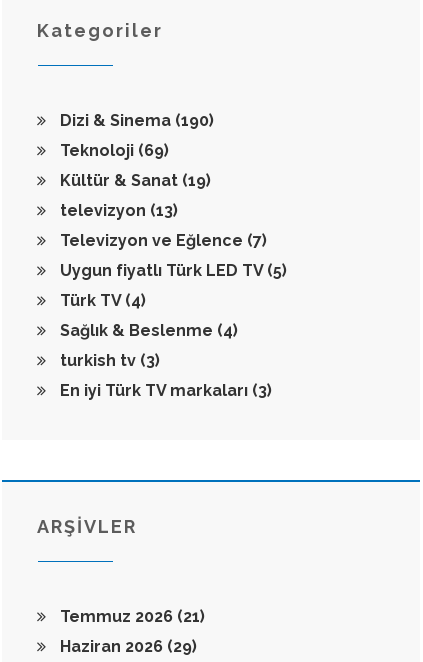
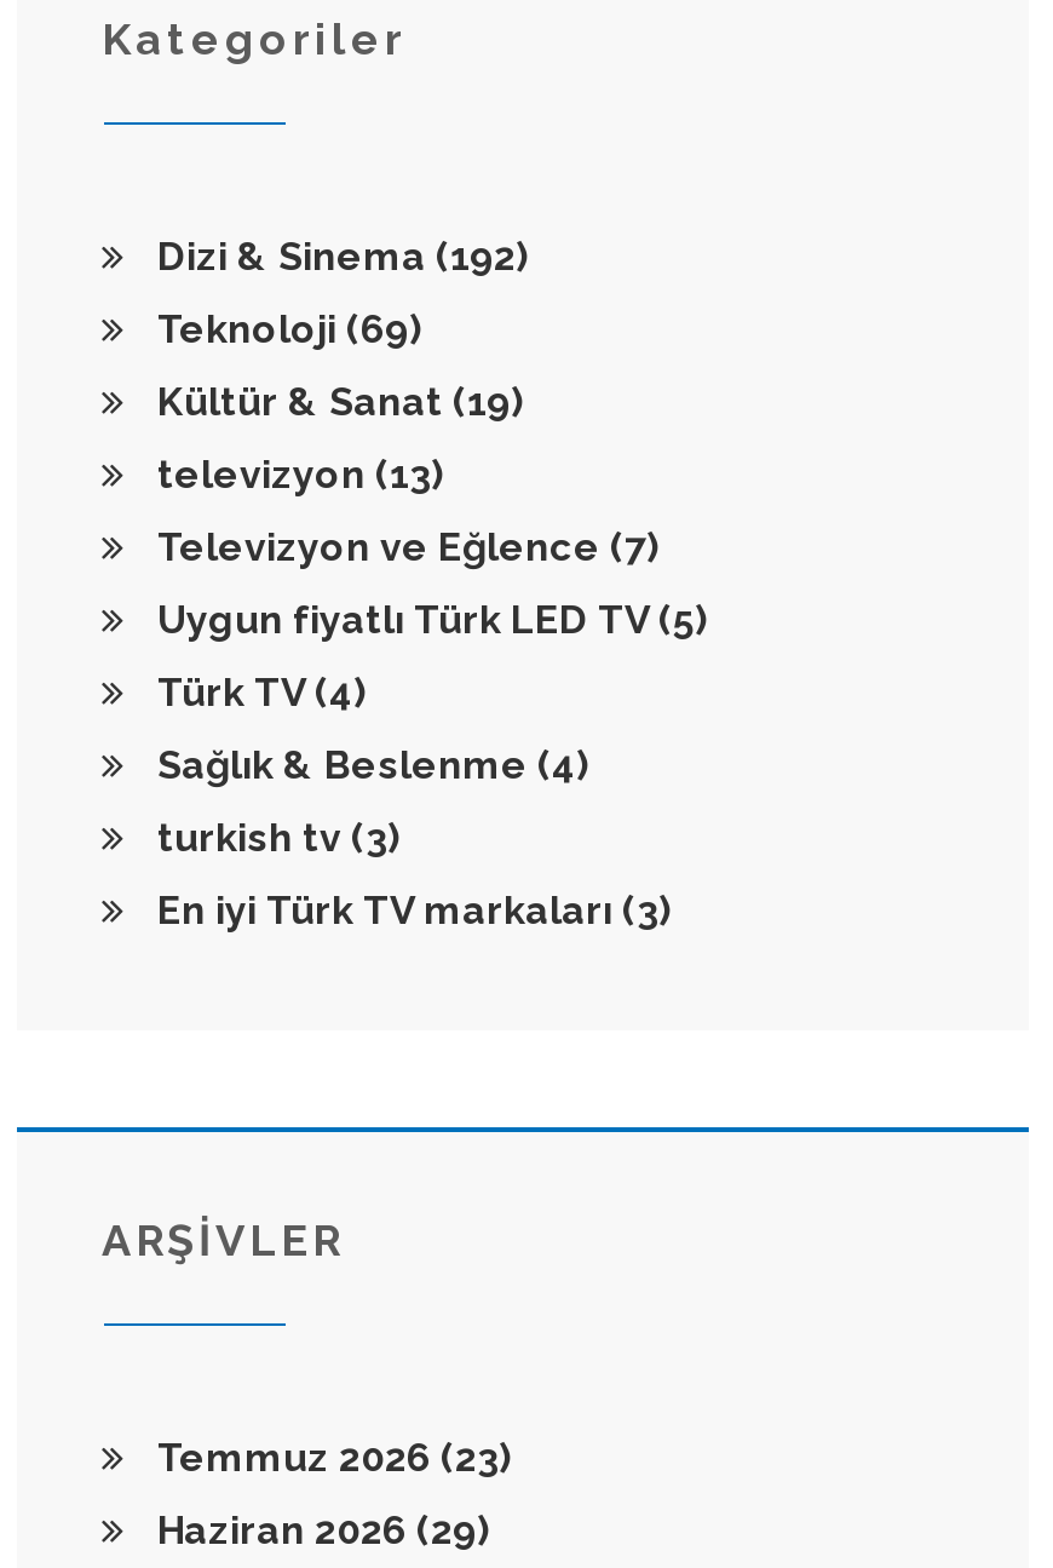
[56,111,214,130] Dizi & Sinema (190) -> [148,233,528,279] Dizi & Sinema (192)
[56,607,205,626] Temmuz 2026 (21) -> [148,1434,511,1480] Temmuz 2026 (23)

